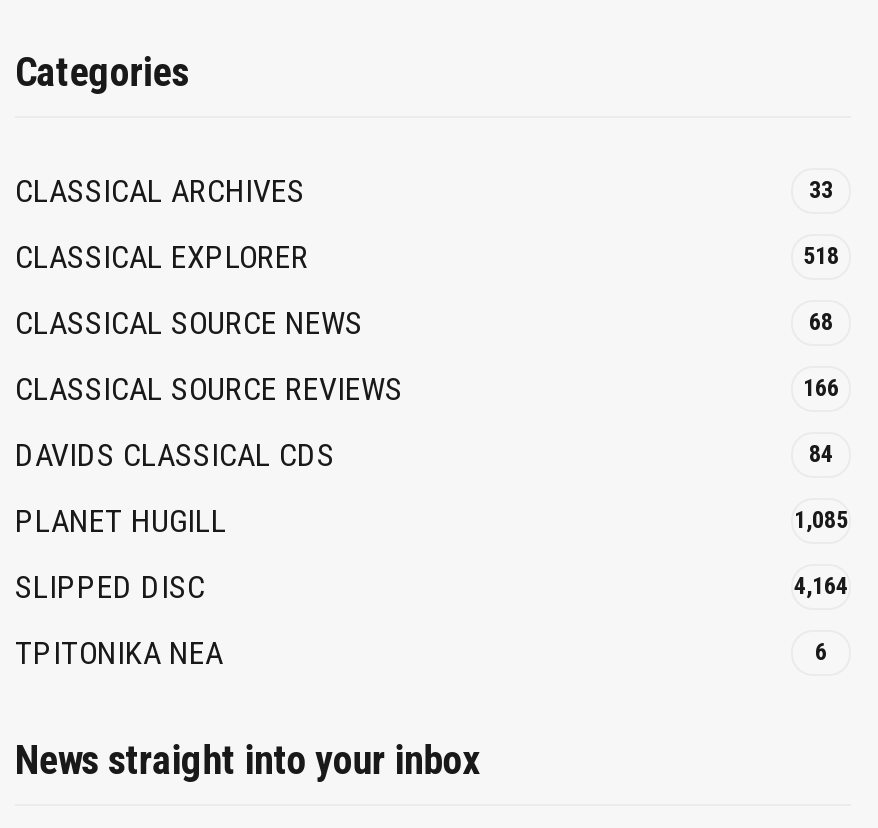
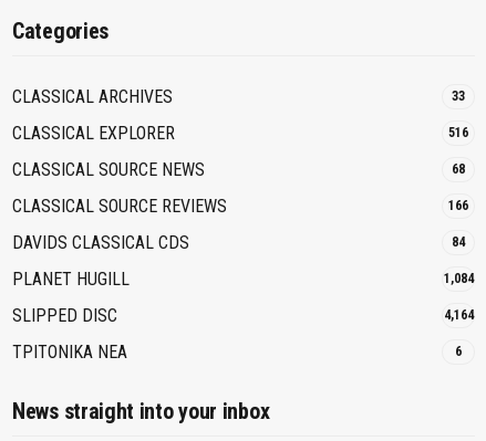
[803,242,839,270] 518 -> [448,125,468,141] 516
[794,506,848,534] 1,085 -> [443,271,473,287] 1,084

